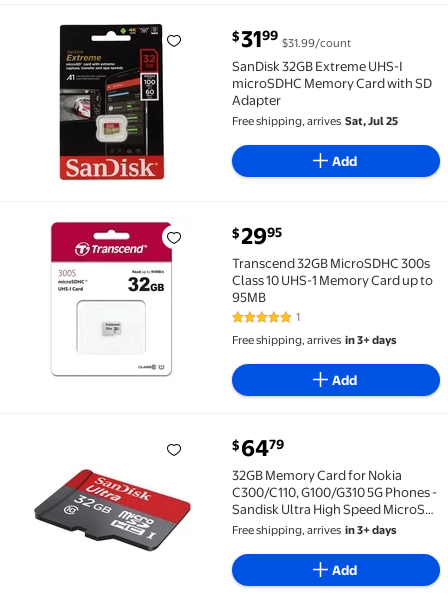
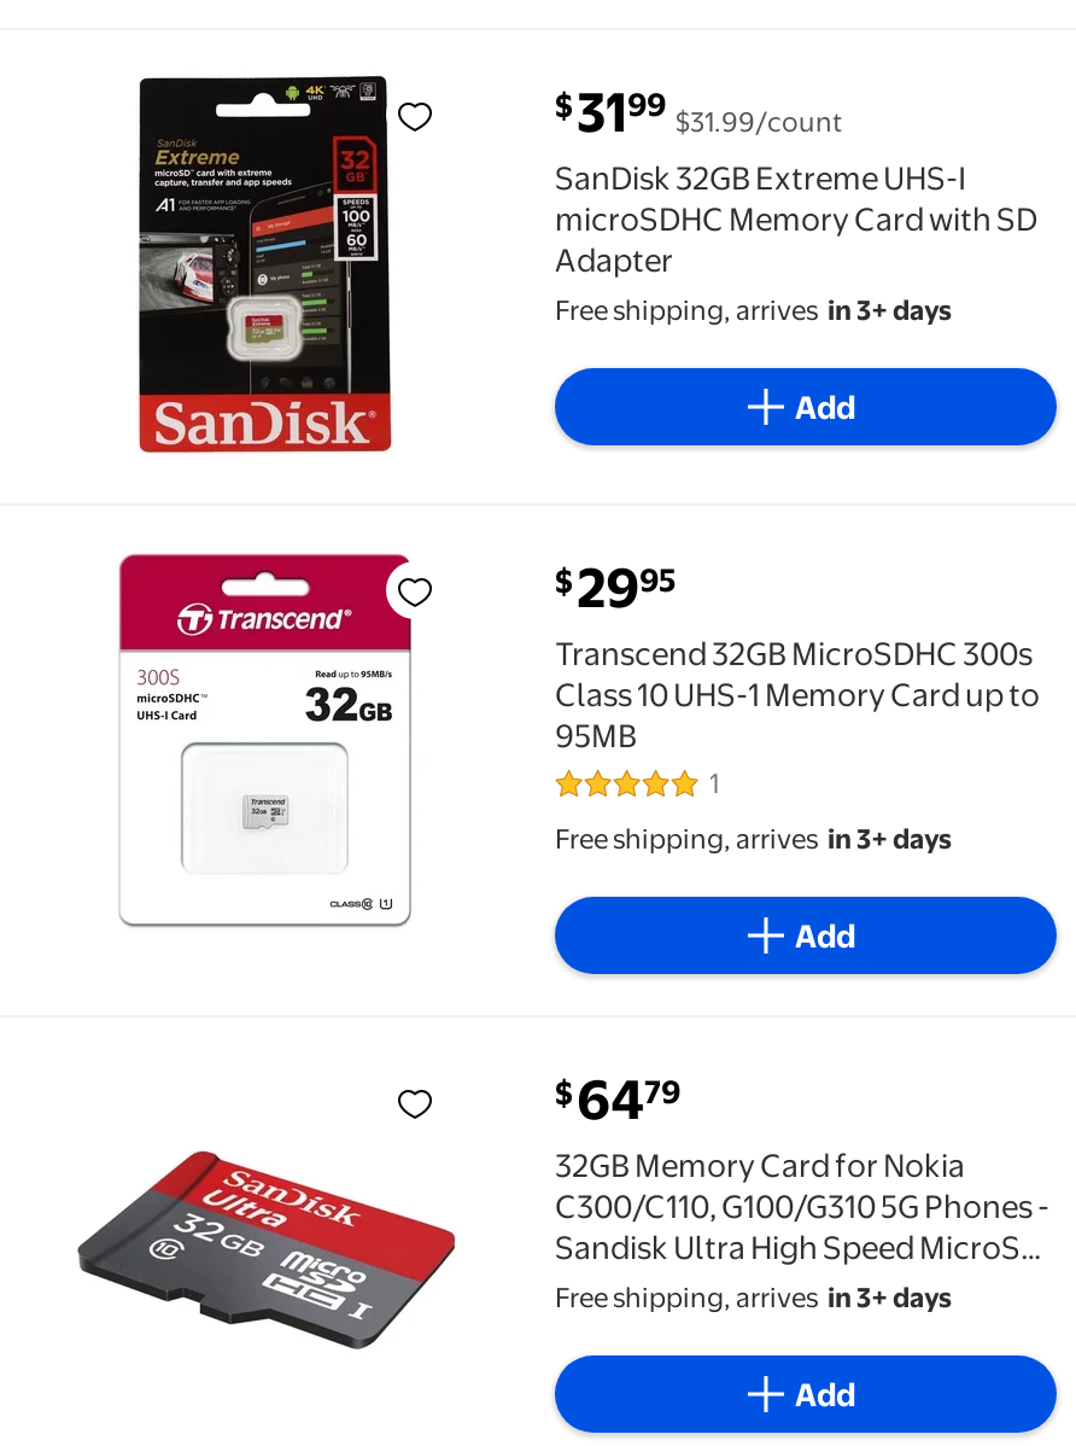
[232,114,398,128] Free shipping, arrives Sat, Jul 25 -> [555,293,953,327] Free shipping, arrives in 3+ days

